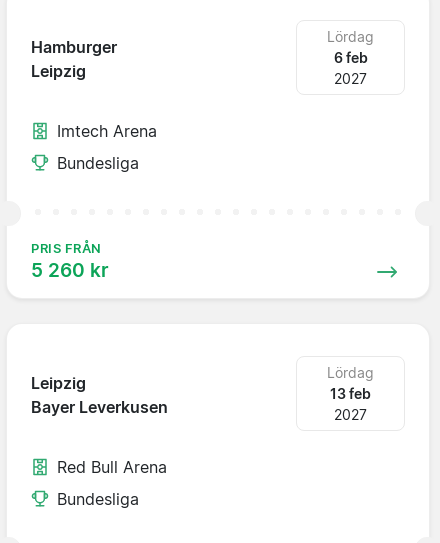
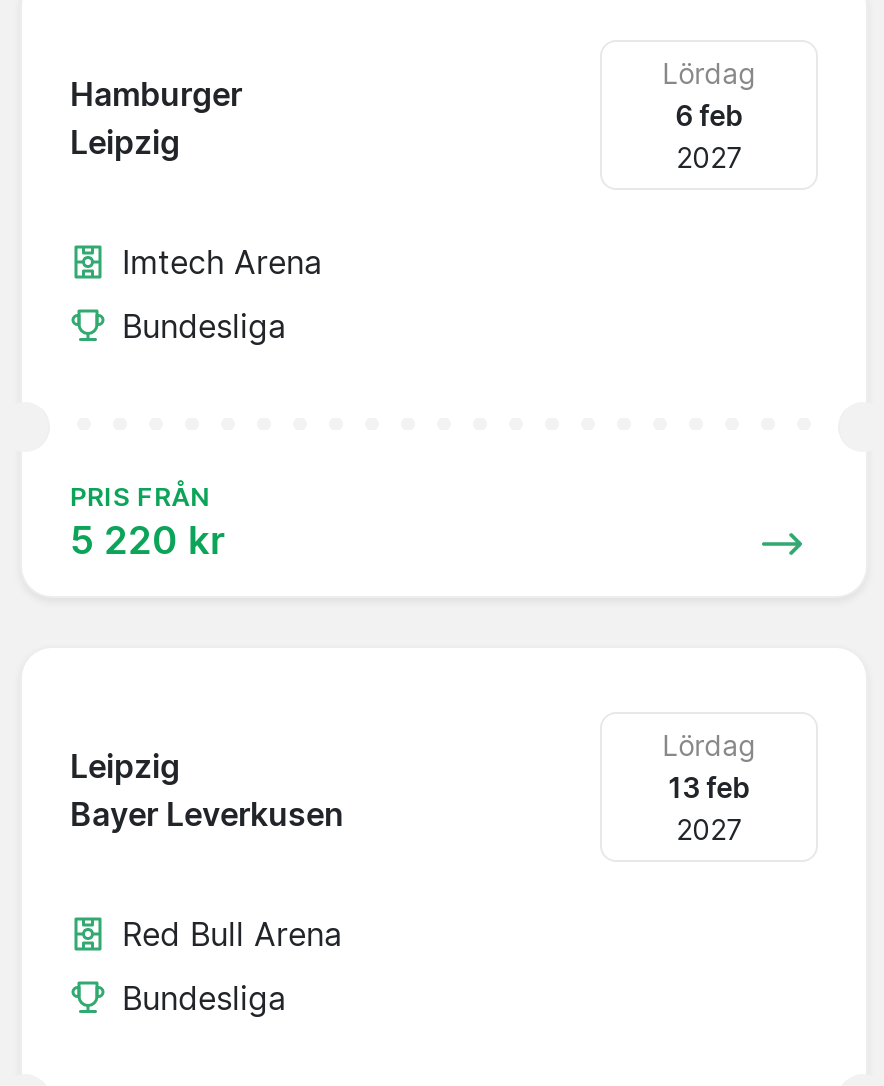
[31,258,109,282] 5 260 kr -> [70,515,226,563] 5 220 kr

